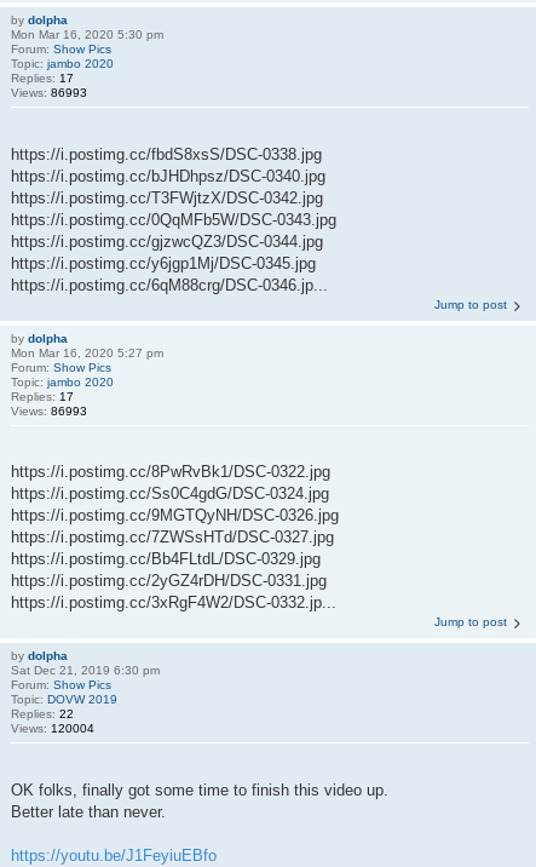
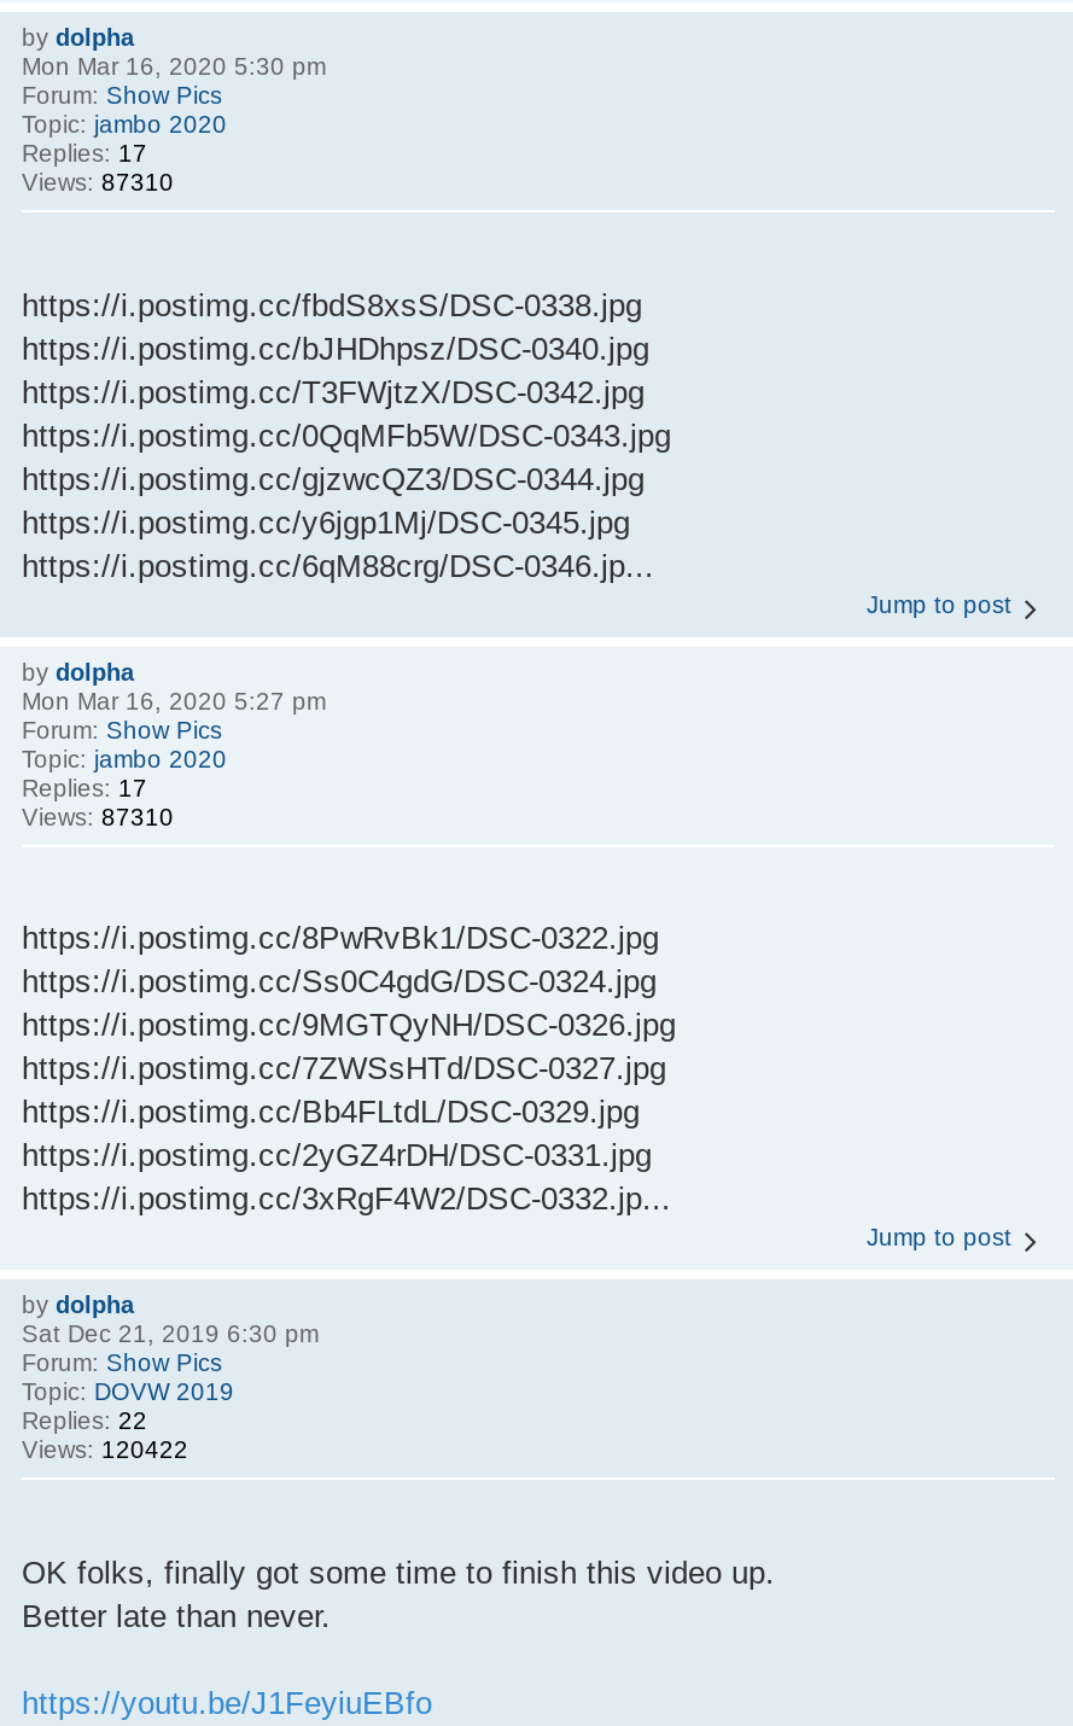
[11,86,87,99] Views: 86993 -> [22,169,174,196] Views: 87310
[11,404,87,417] Views: 86993 -> [22,803,174,829] Views: 87310
[11,722,94,735] Views: 120004 -> [22,1436,188,1463] Views: 120422

